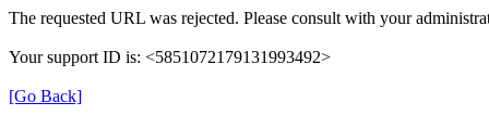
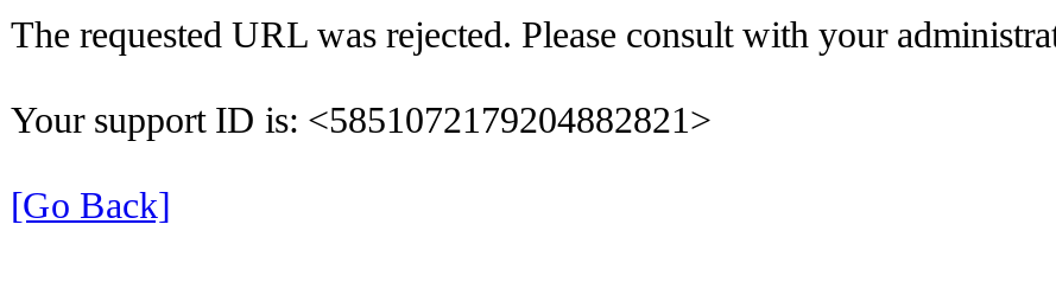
[9,48,331,66] Your support ID is: <5851072179131993492> -> [11,100,712,140] Your support ID is: <5851072179204882821>

